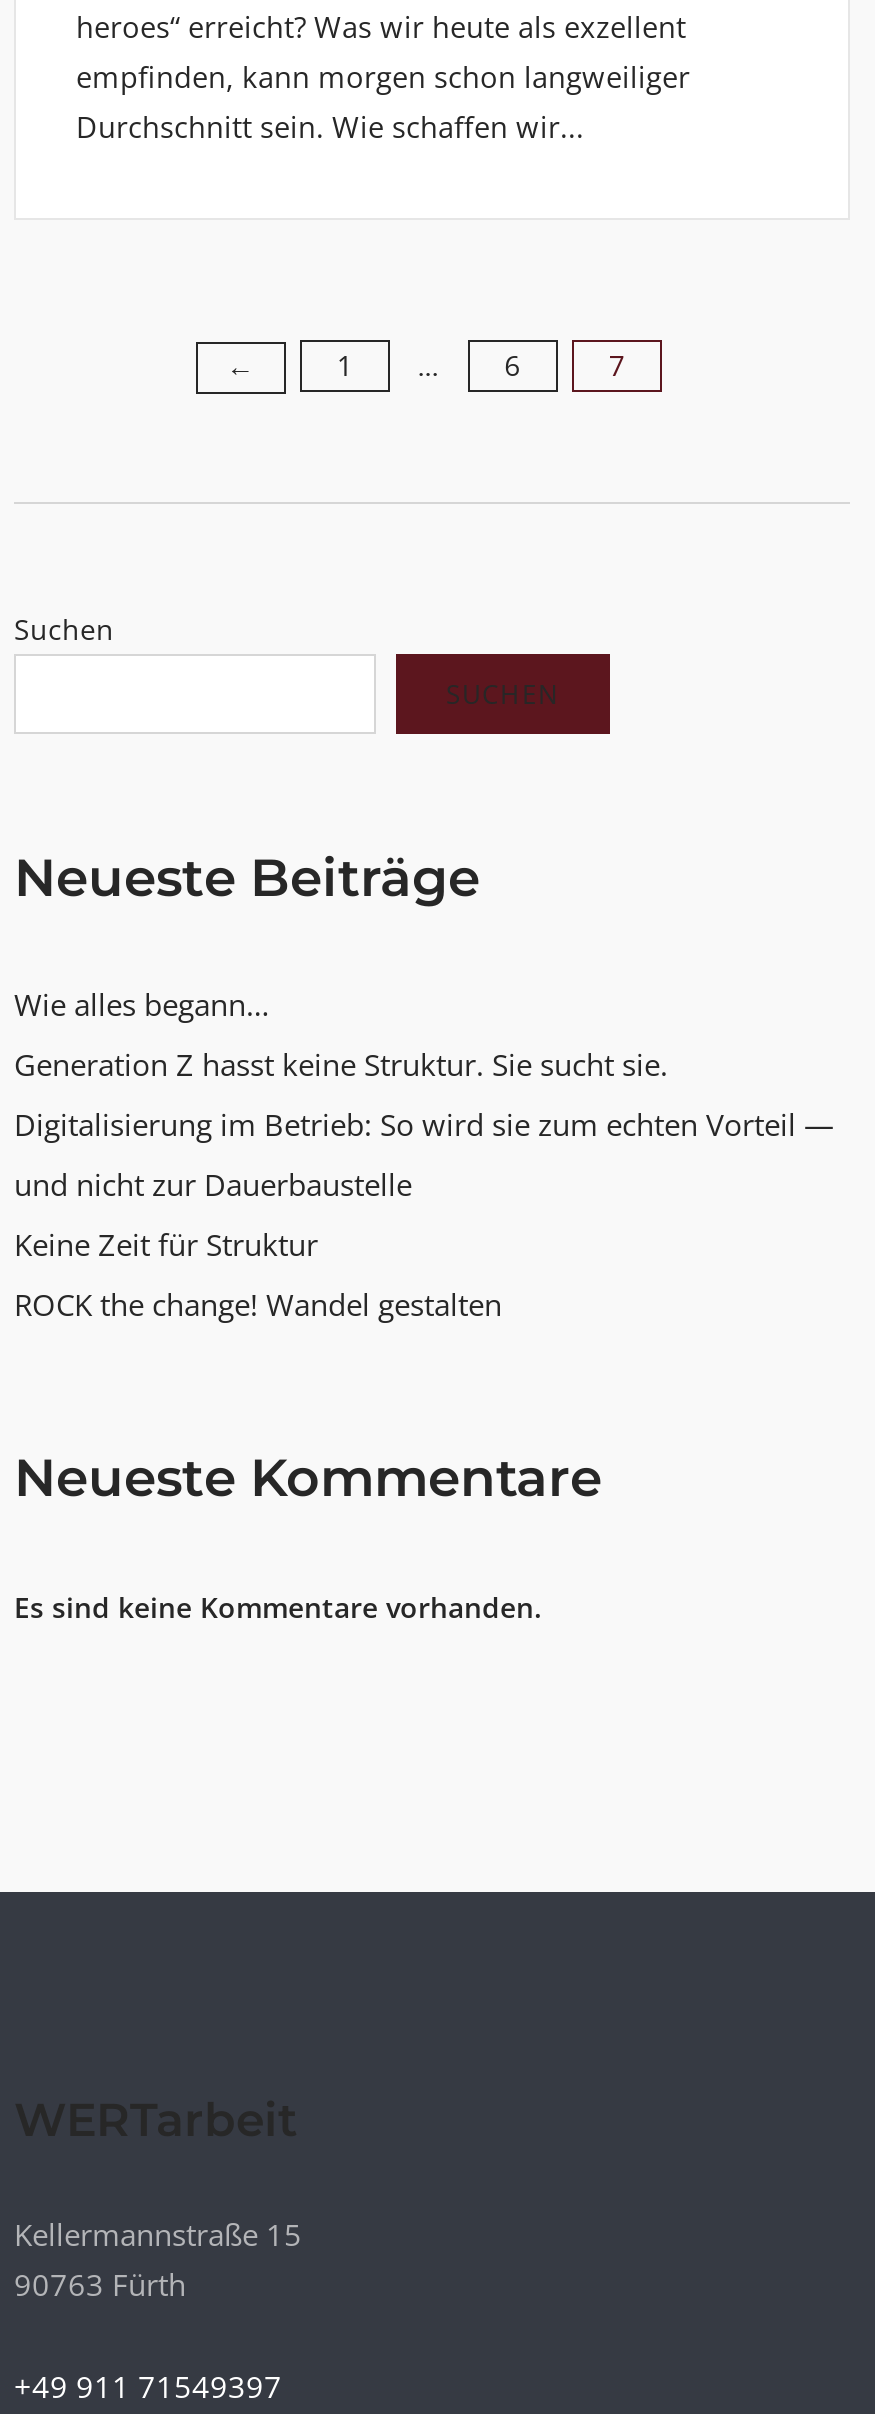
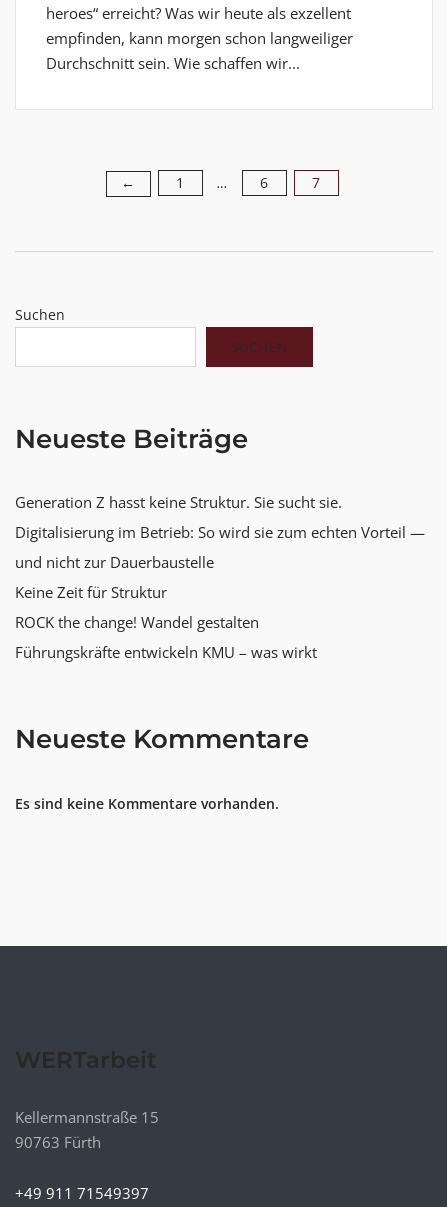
[14,984,270,1024] Wie alles begann… -> none
moved [14,1044,834,1324] -> [15,492,425,632]: Generation Z hasst keine Struktur. Sie sucht sie. | Digitalisierung im Betrieb: So wird sie zum echten Vorteil — | und nicht zur Dauerbaustelle | Keine Zeit für Struktur | ROCK the change! Wandel gestalten
none -> [15,642,317,662] Führungskräfte entwickeln KMU – was wirkt

